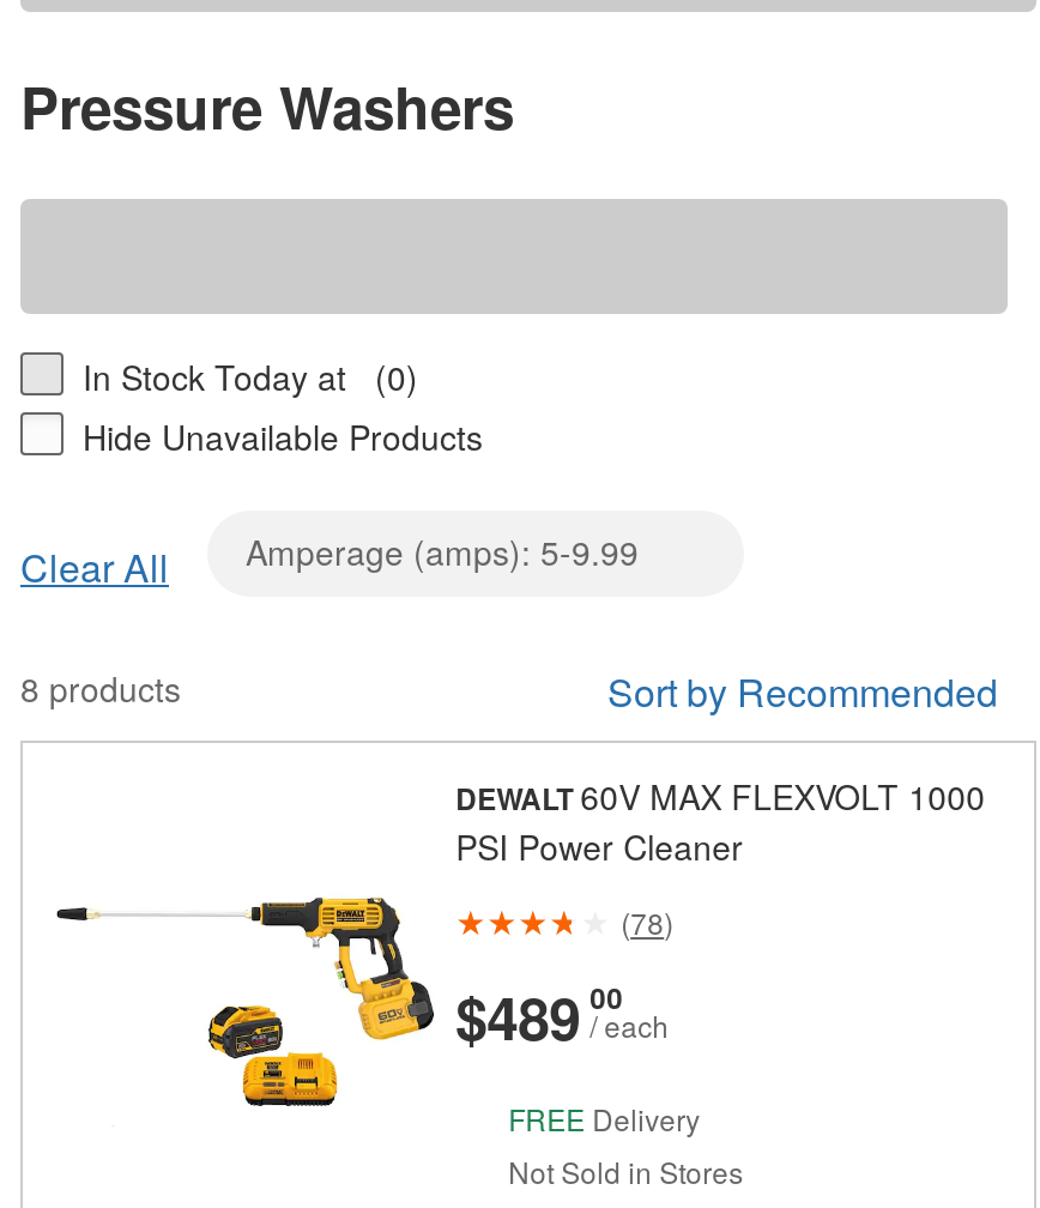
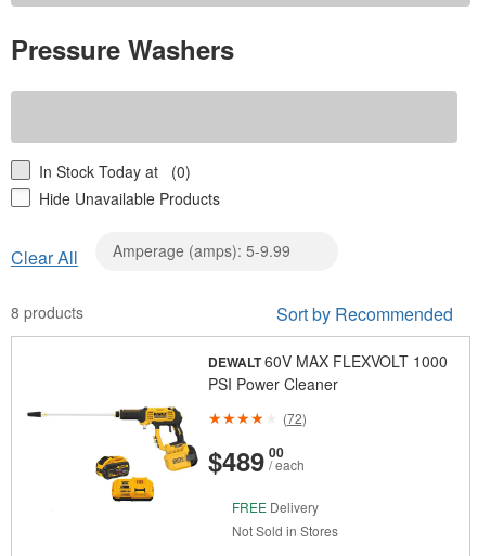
[621,901,674,941] (78) -> [282,408,306,427] (72)

